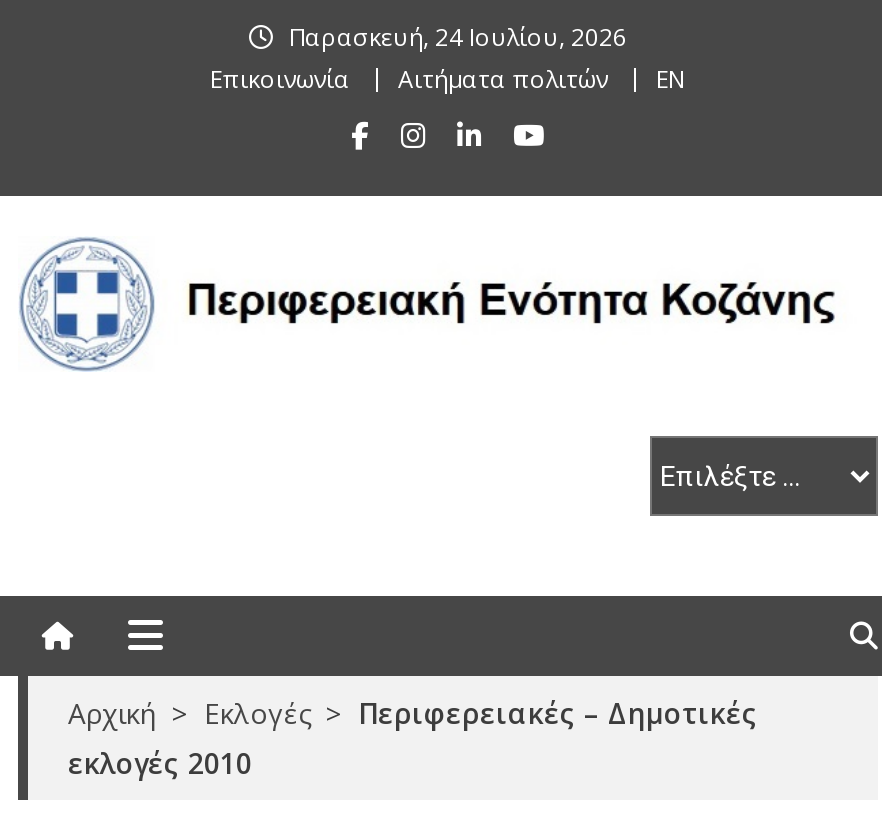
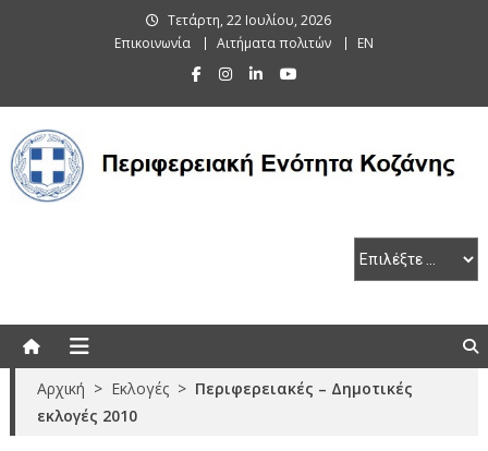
[289,20,627,54] Παρασκευή, 24 Ιουλίου, 2026 -> [168,11,331,29] Τετάρτη, 22 Ιουλίου, 2026

